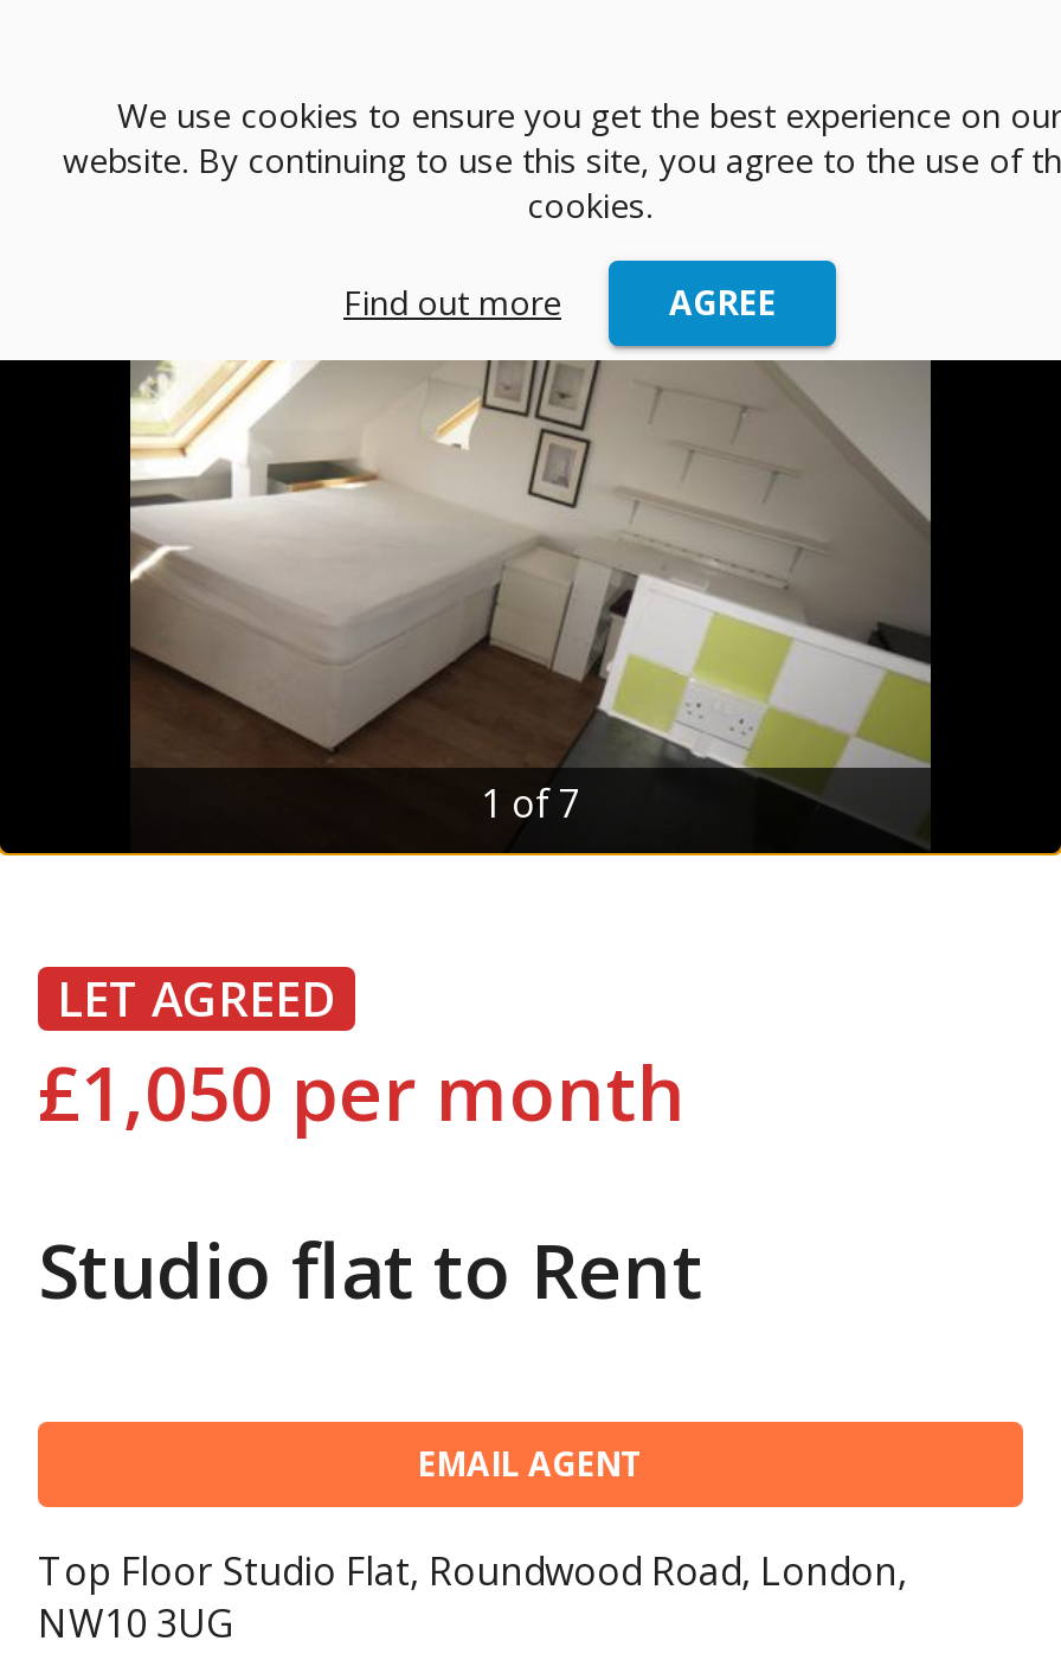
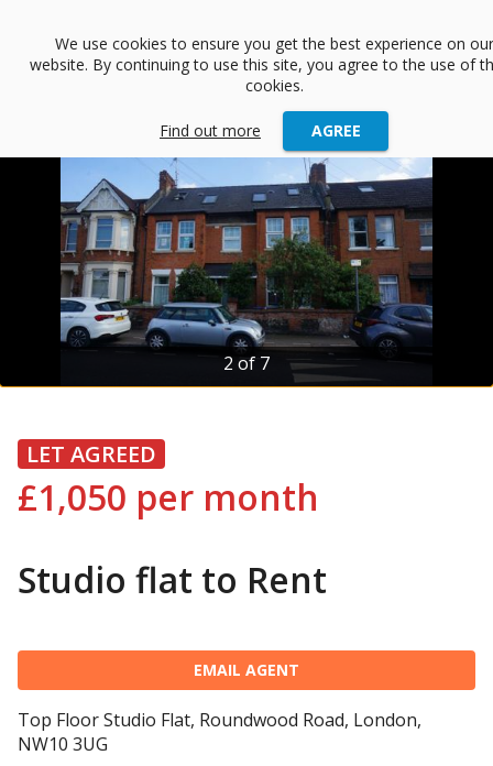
[128,358,933,813] [image] -> [59,156,434,366] [image]

